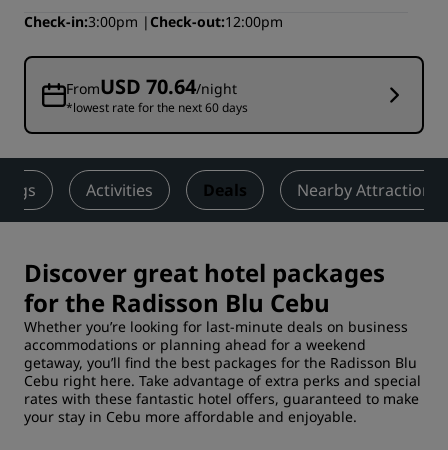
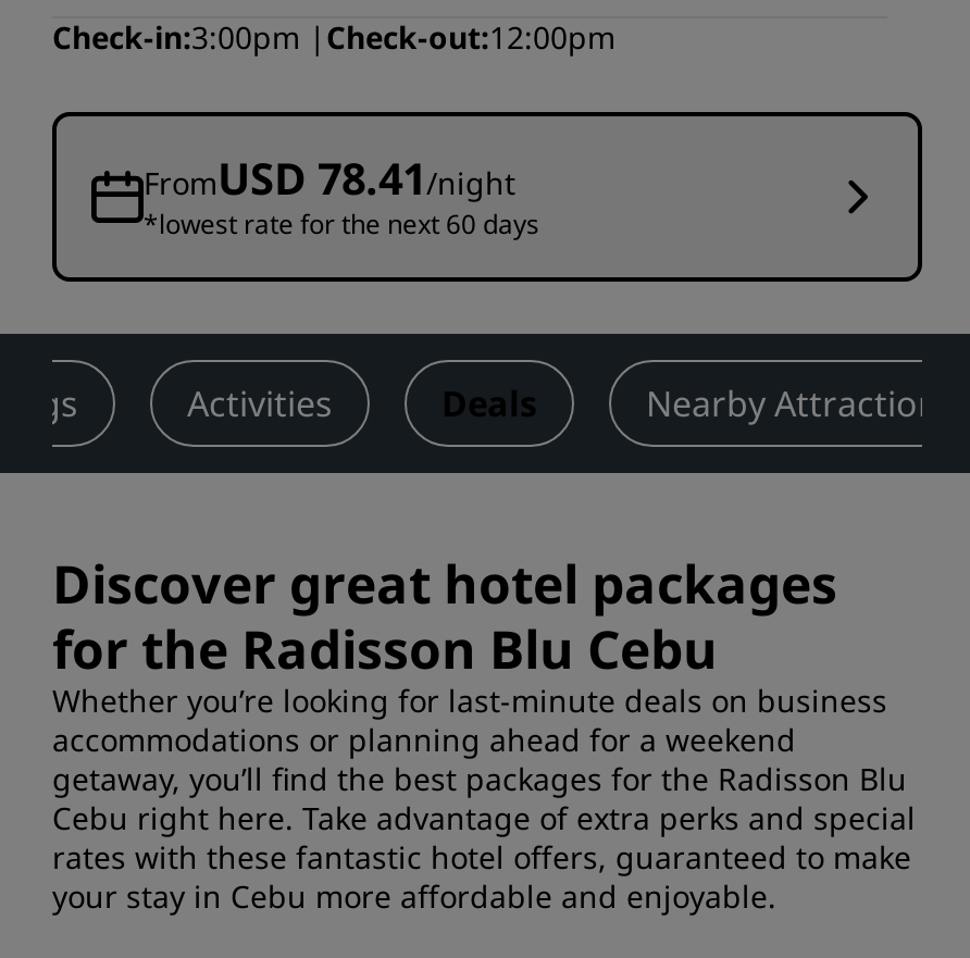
[66,73,237,100] FromUSD 70.64/night -> [144,149,515,208] FromUSD 78.41/night

